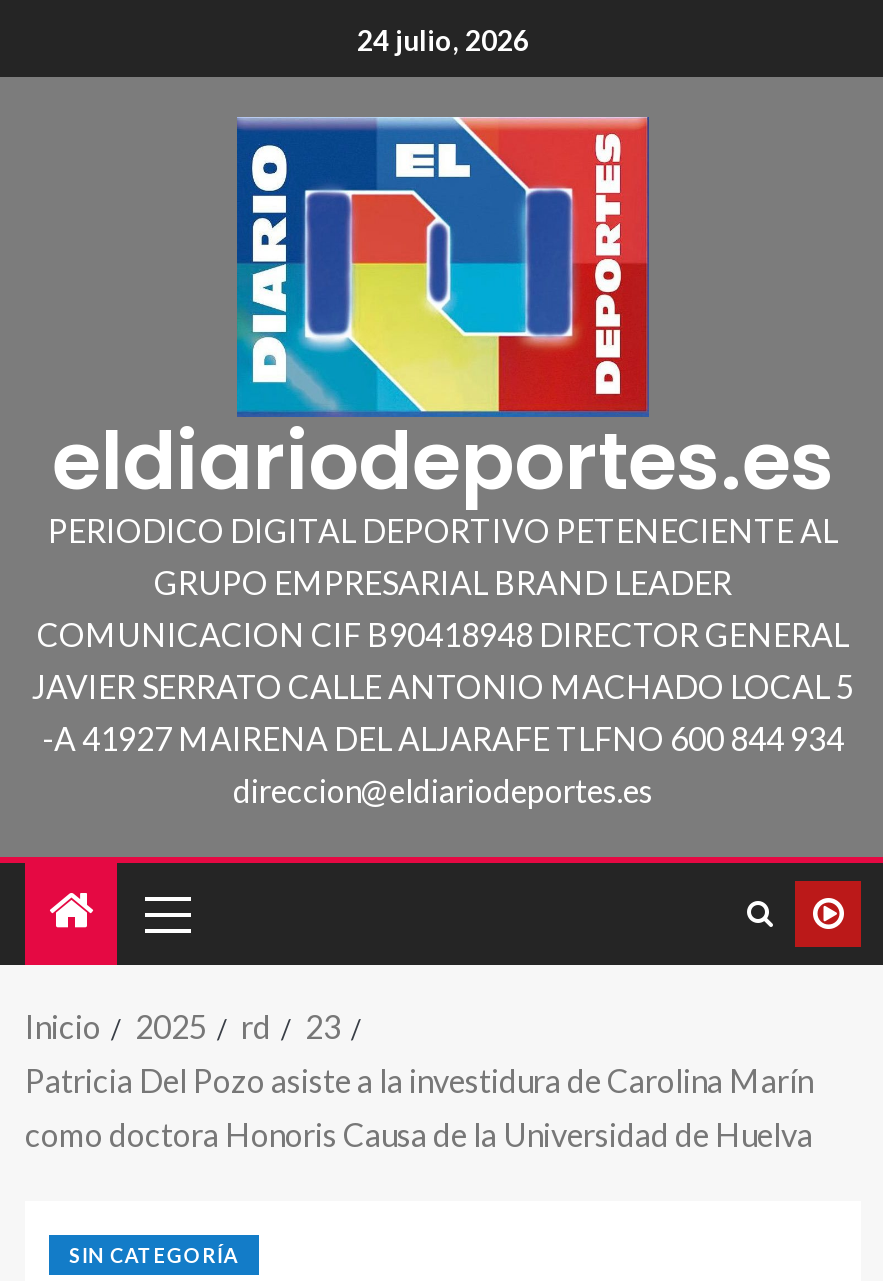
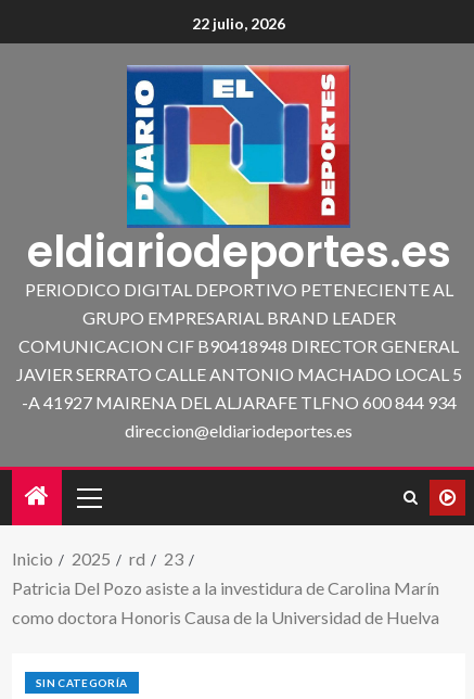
[357,23,529,57] 24 julio, 2026 -> [192,14,285,33] 22 julio, 2026

